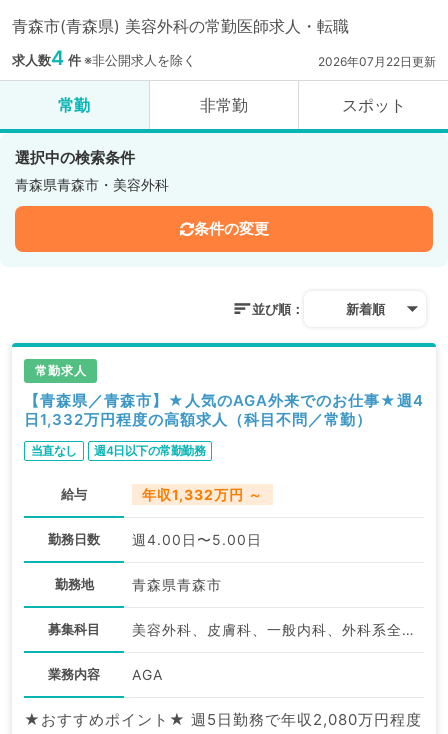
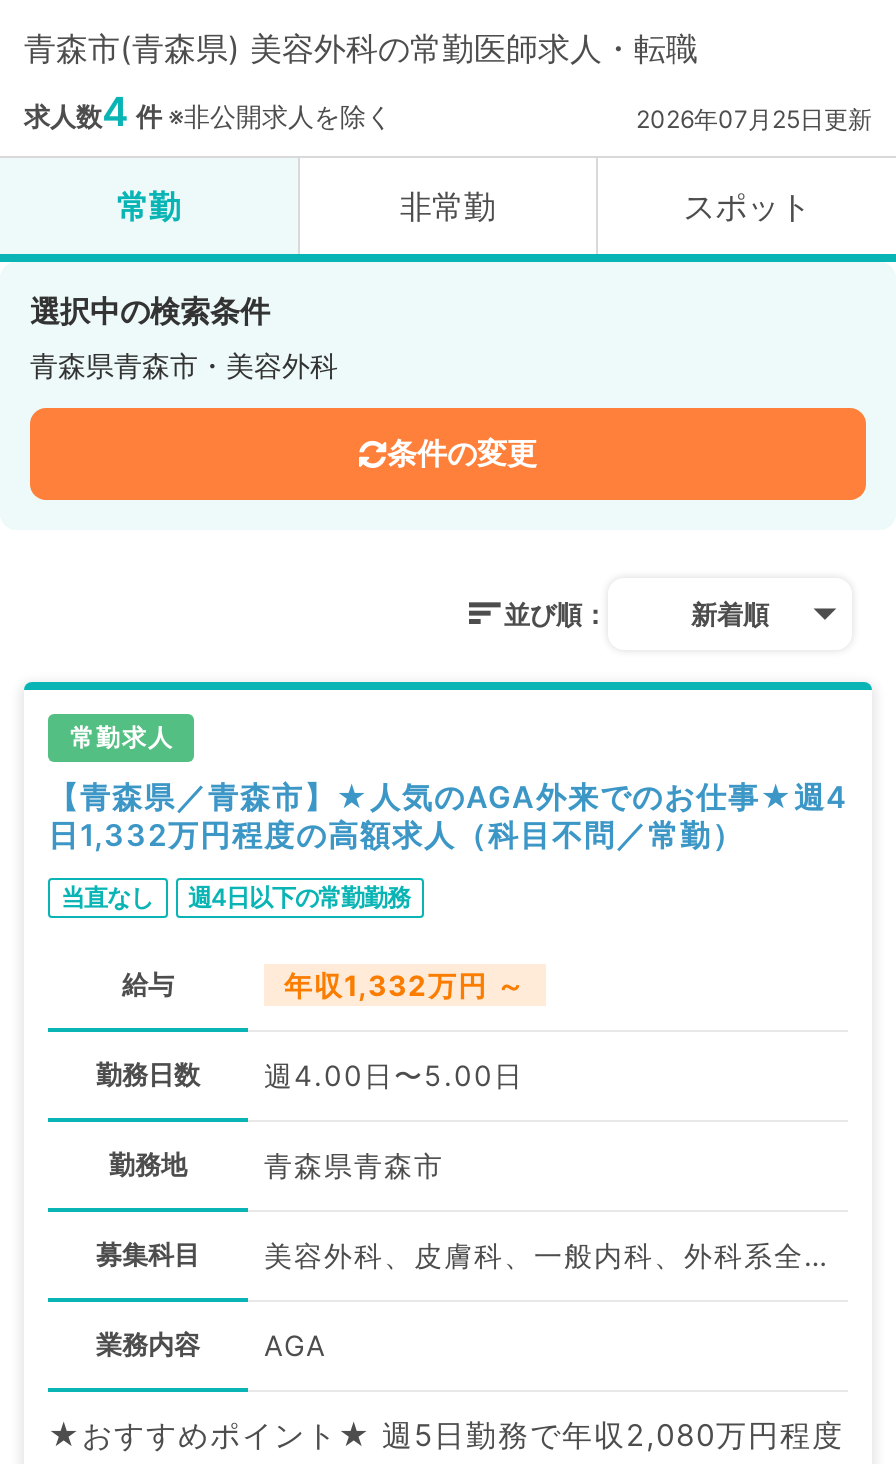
[318,54,436,69] 2026年07月22日更新 -> [636,104,872,134] 2026年07月25日更新

